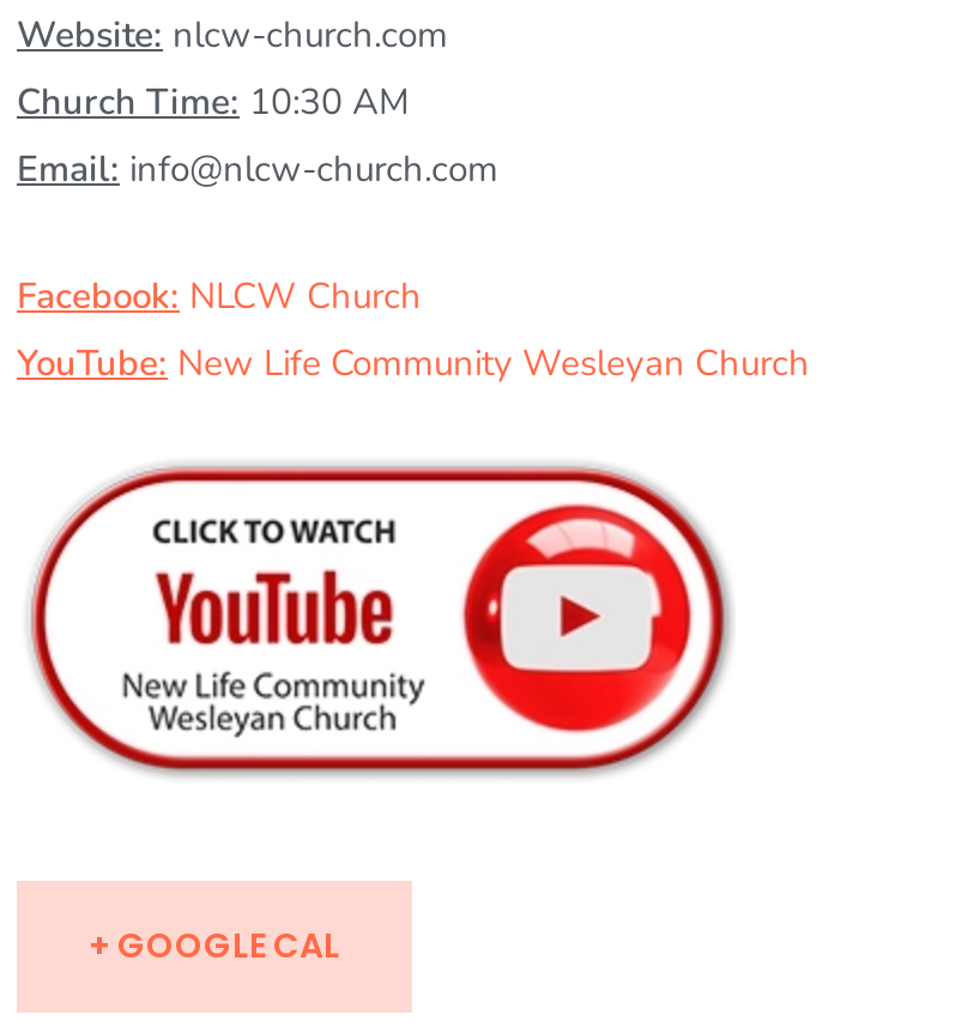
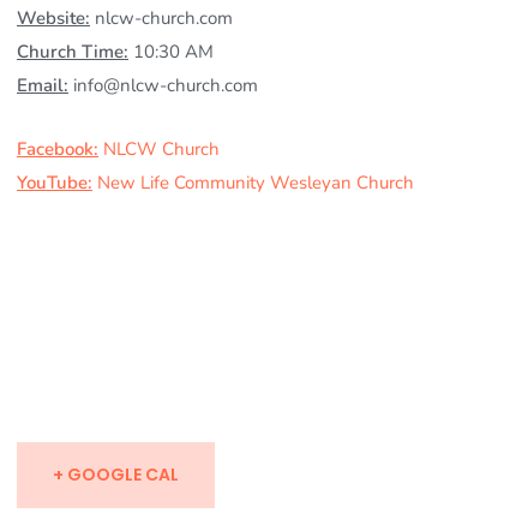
[29,464,733,778] [image] -> none

